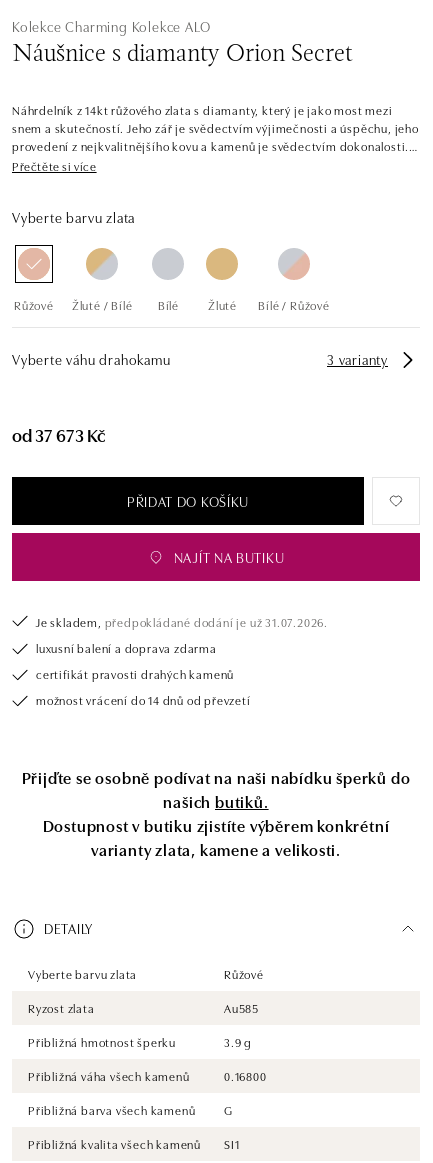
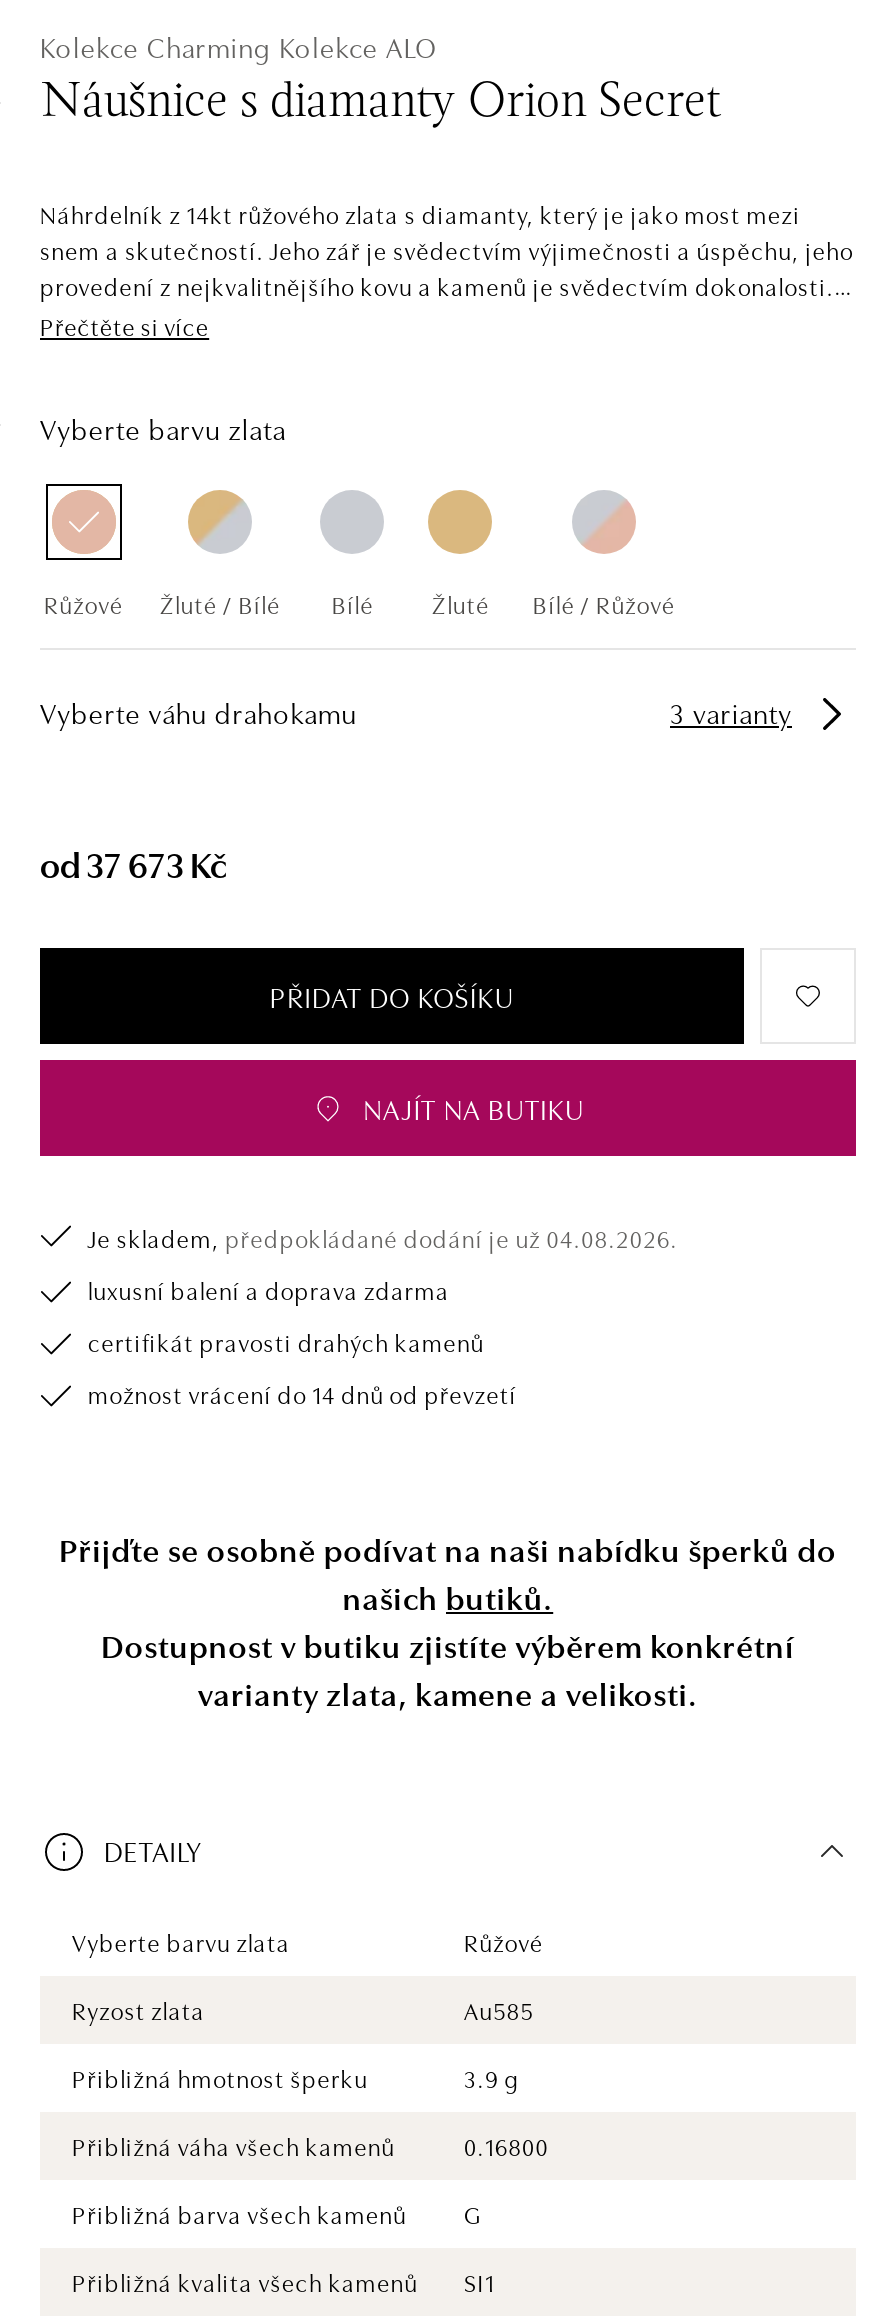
[36,613,328,630] Je skladem, předpokládané dodání je už 31.07.2026. -> [88,1219,678,1253] Je skladem, předpokládané dodání je už 04.08.2026.

